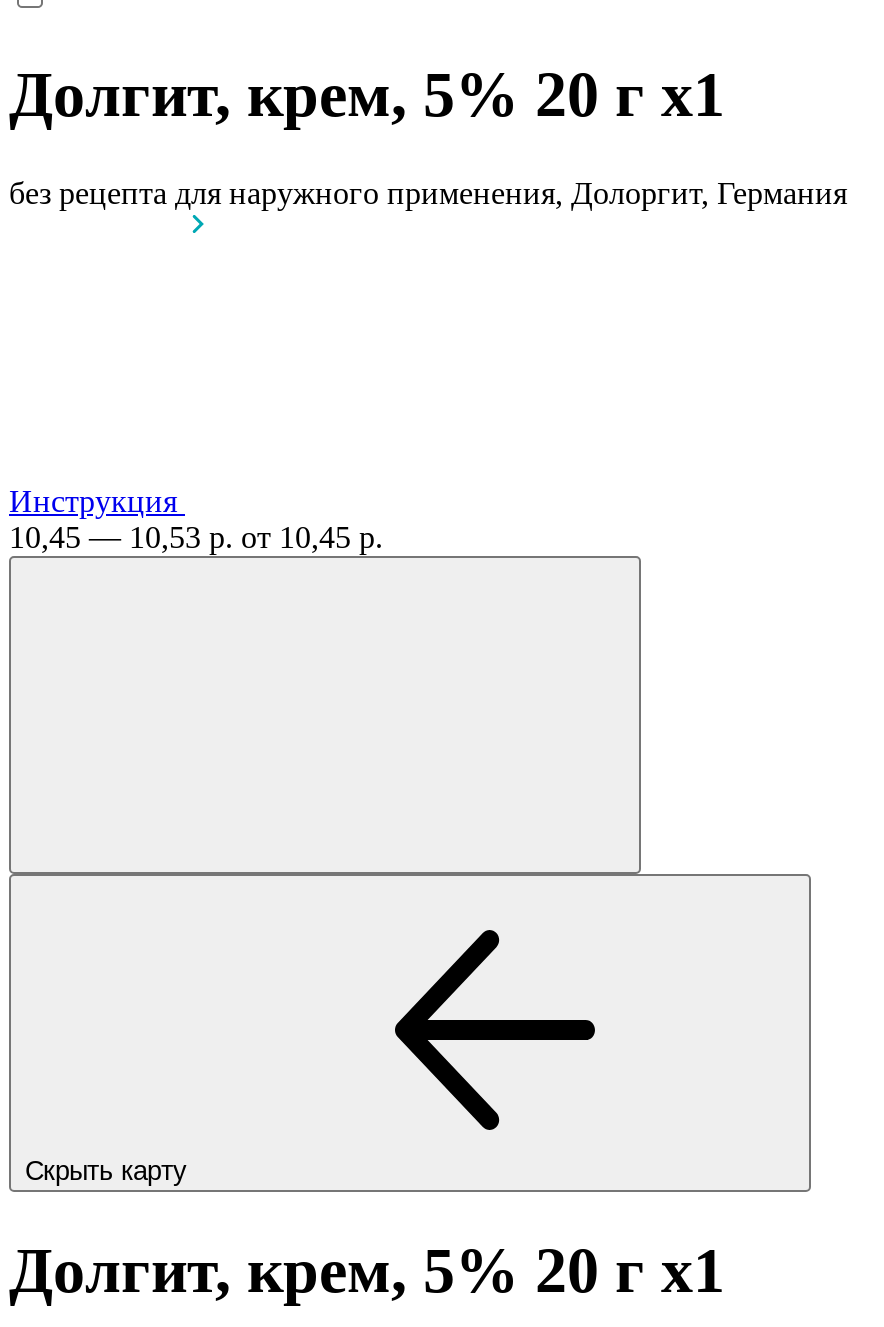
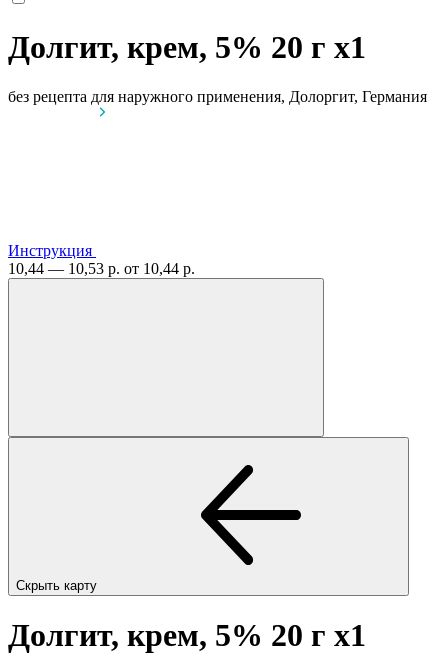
[9,520,383,554] 10,45 — 10,53 р. от 10,45 р. -> [8,260,195,277] 10,44 — 10,53 р. от 10,44 р.

